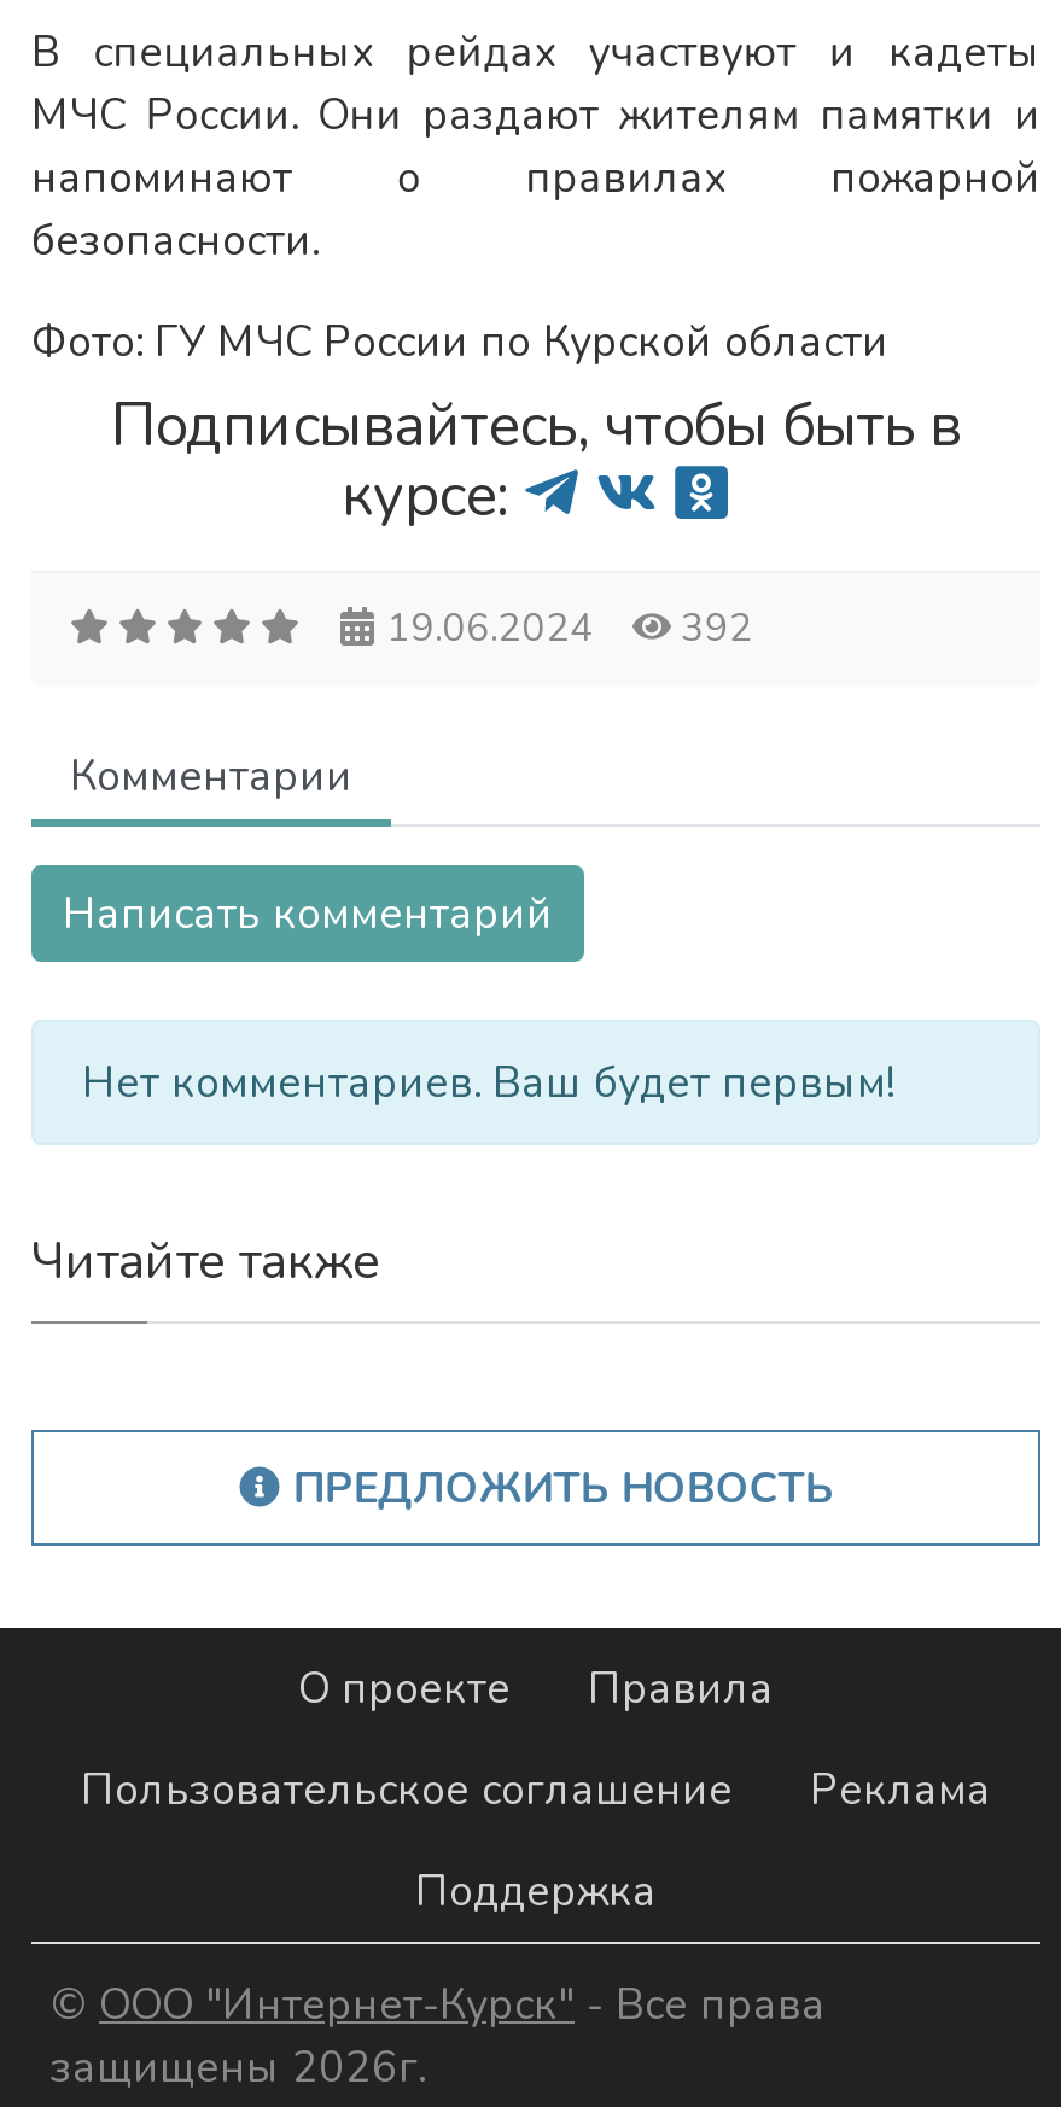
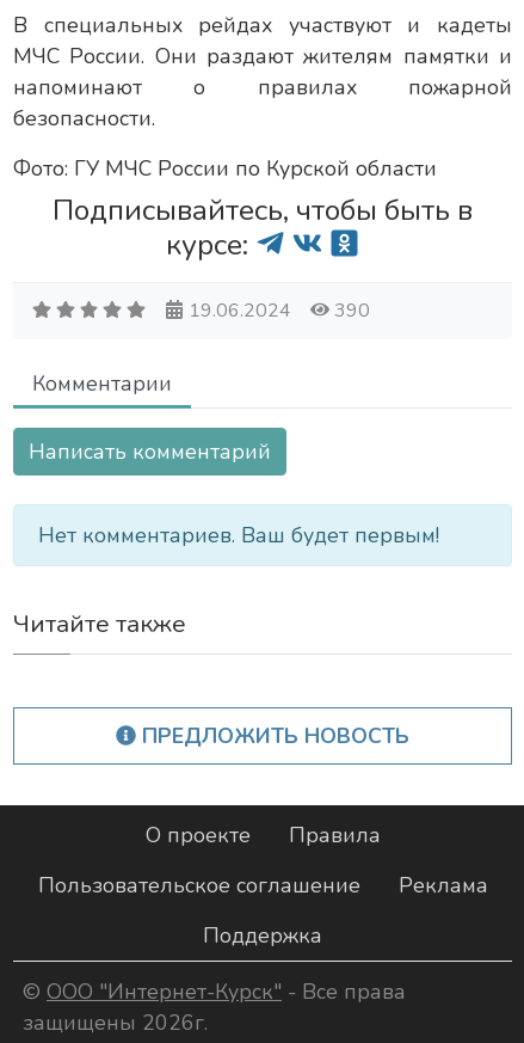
[386,602,753,655] 19.06.2024 392 -> [189,297,370,324] 19.06.2024 390

